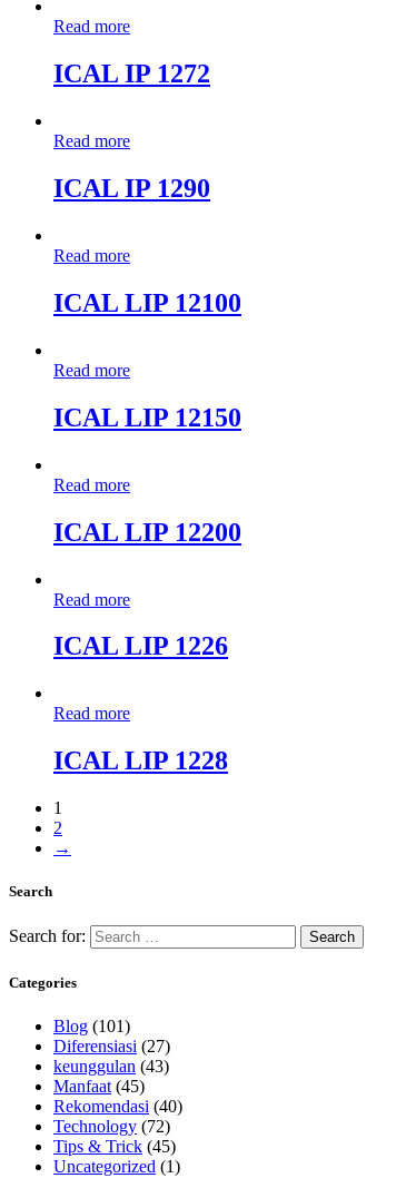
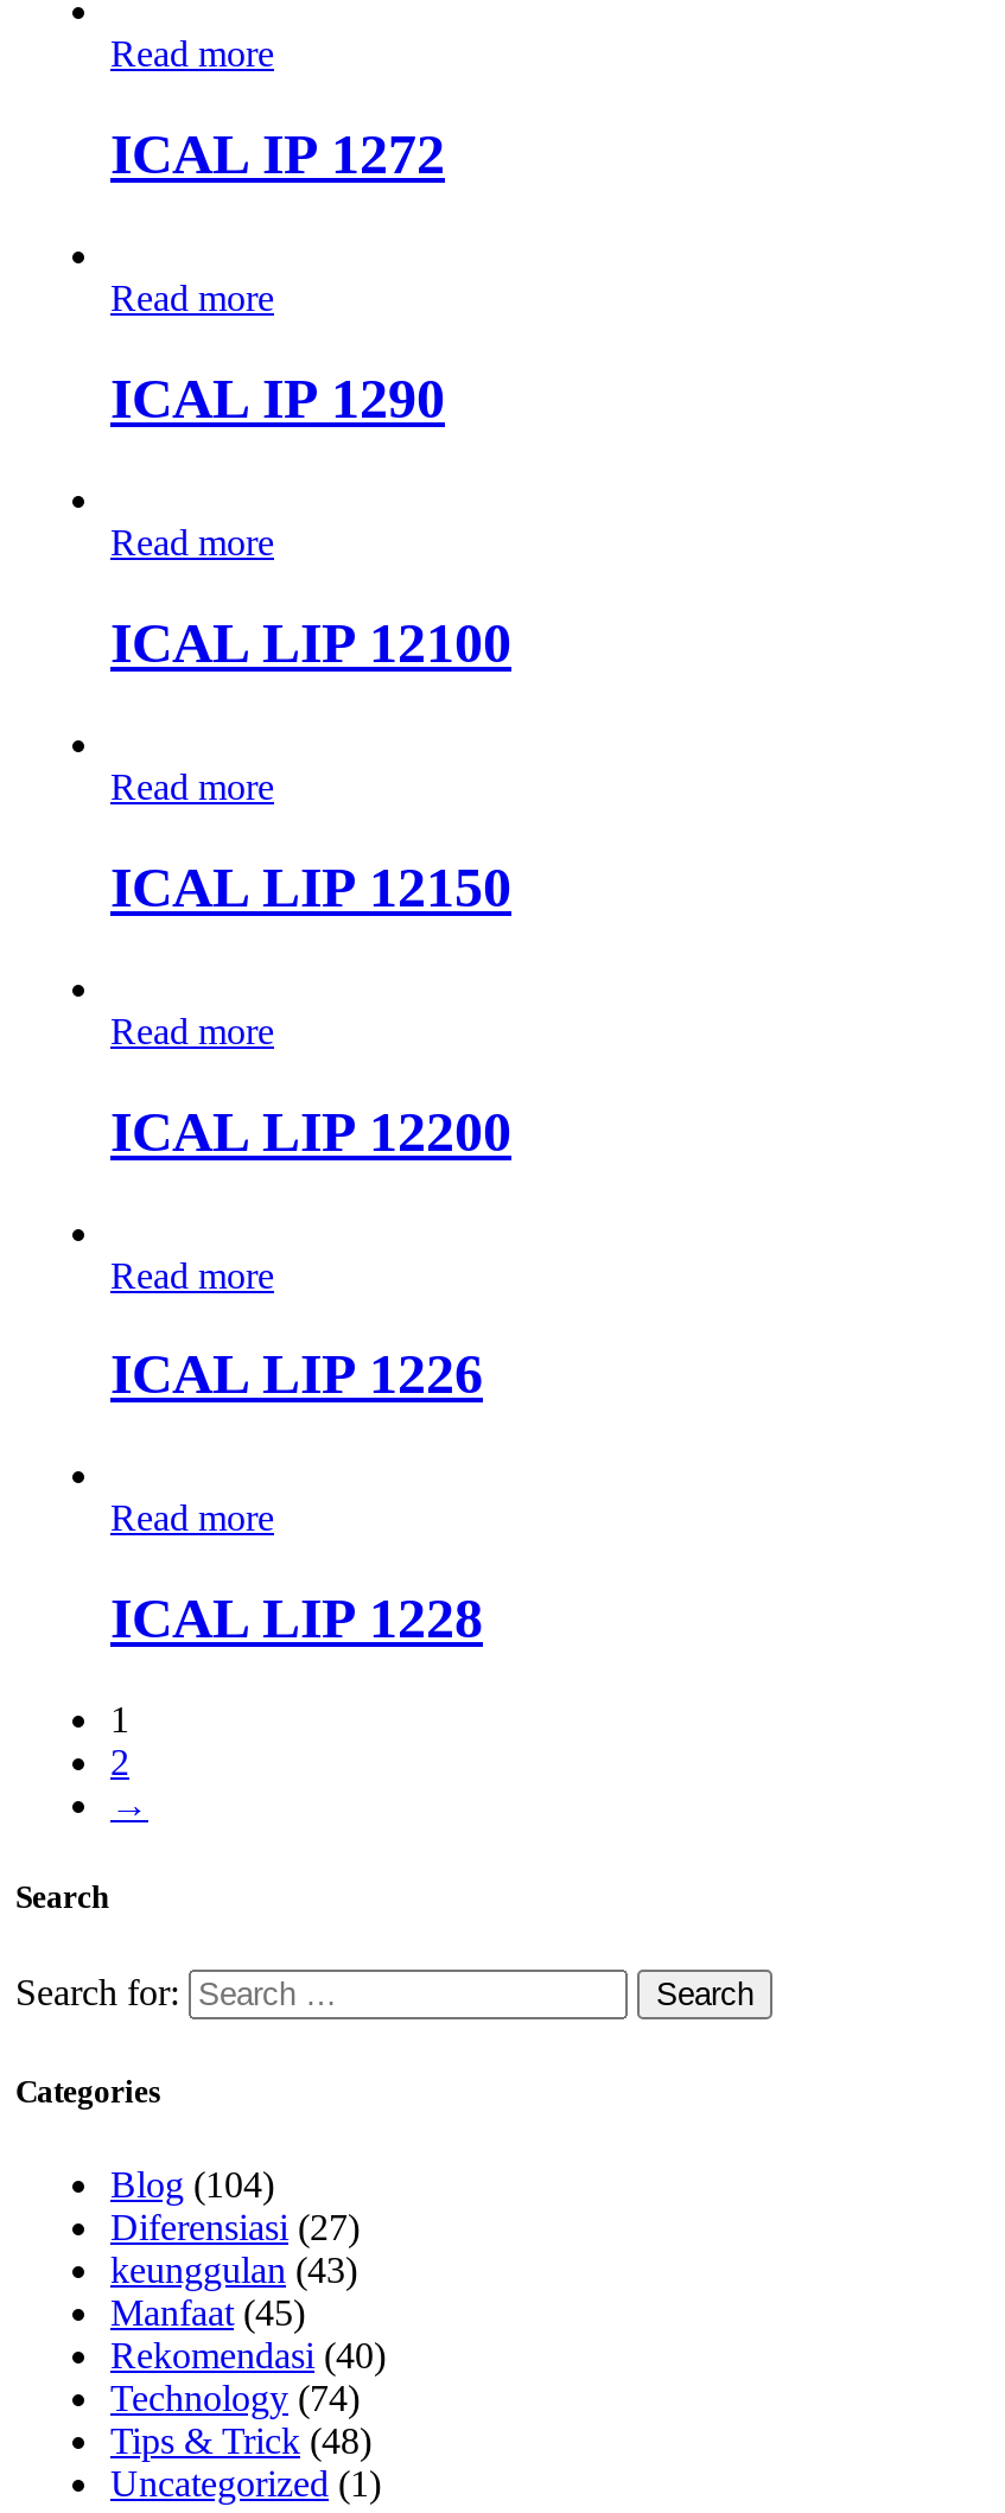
[53,1016,130,1035] Blog (101) -> [110,2164,274,2204] Blog (104)
[53,1117,170,1135] Technology (72) -> [110,2377,360,2418] Technology (74)
[53,1137,176,1155] Tips & Trick (45) -> [110,2420,371,2460] Tips & Trick (48)

